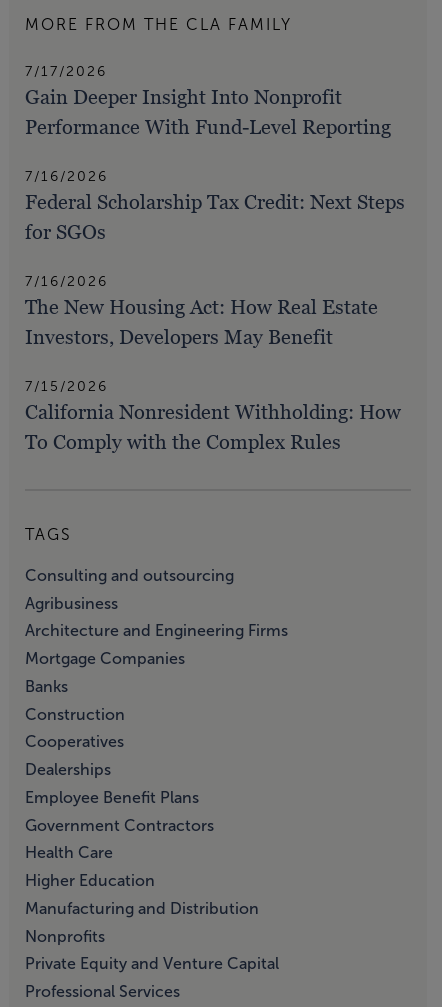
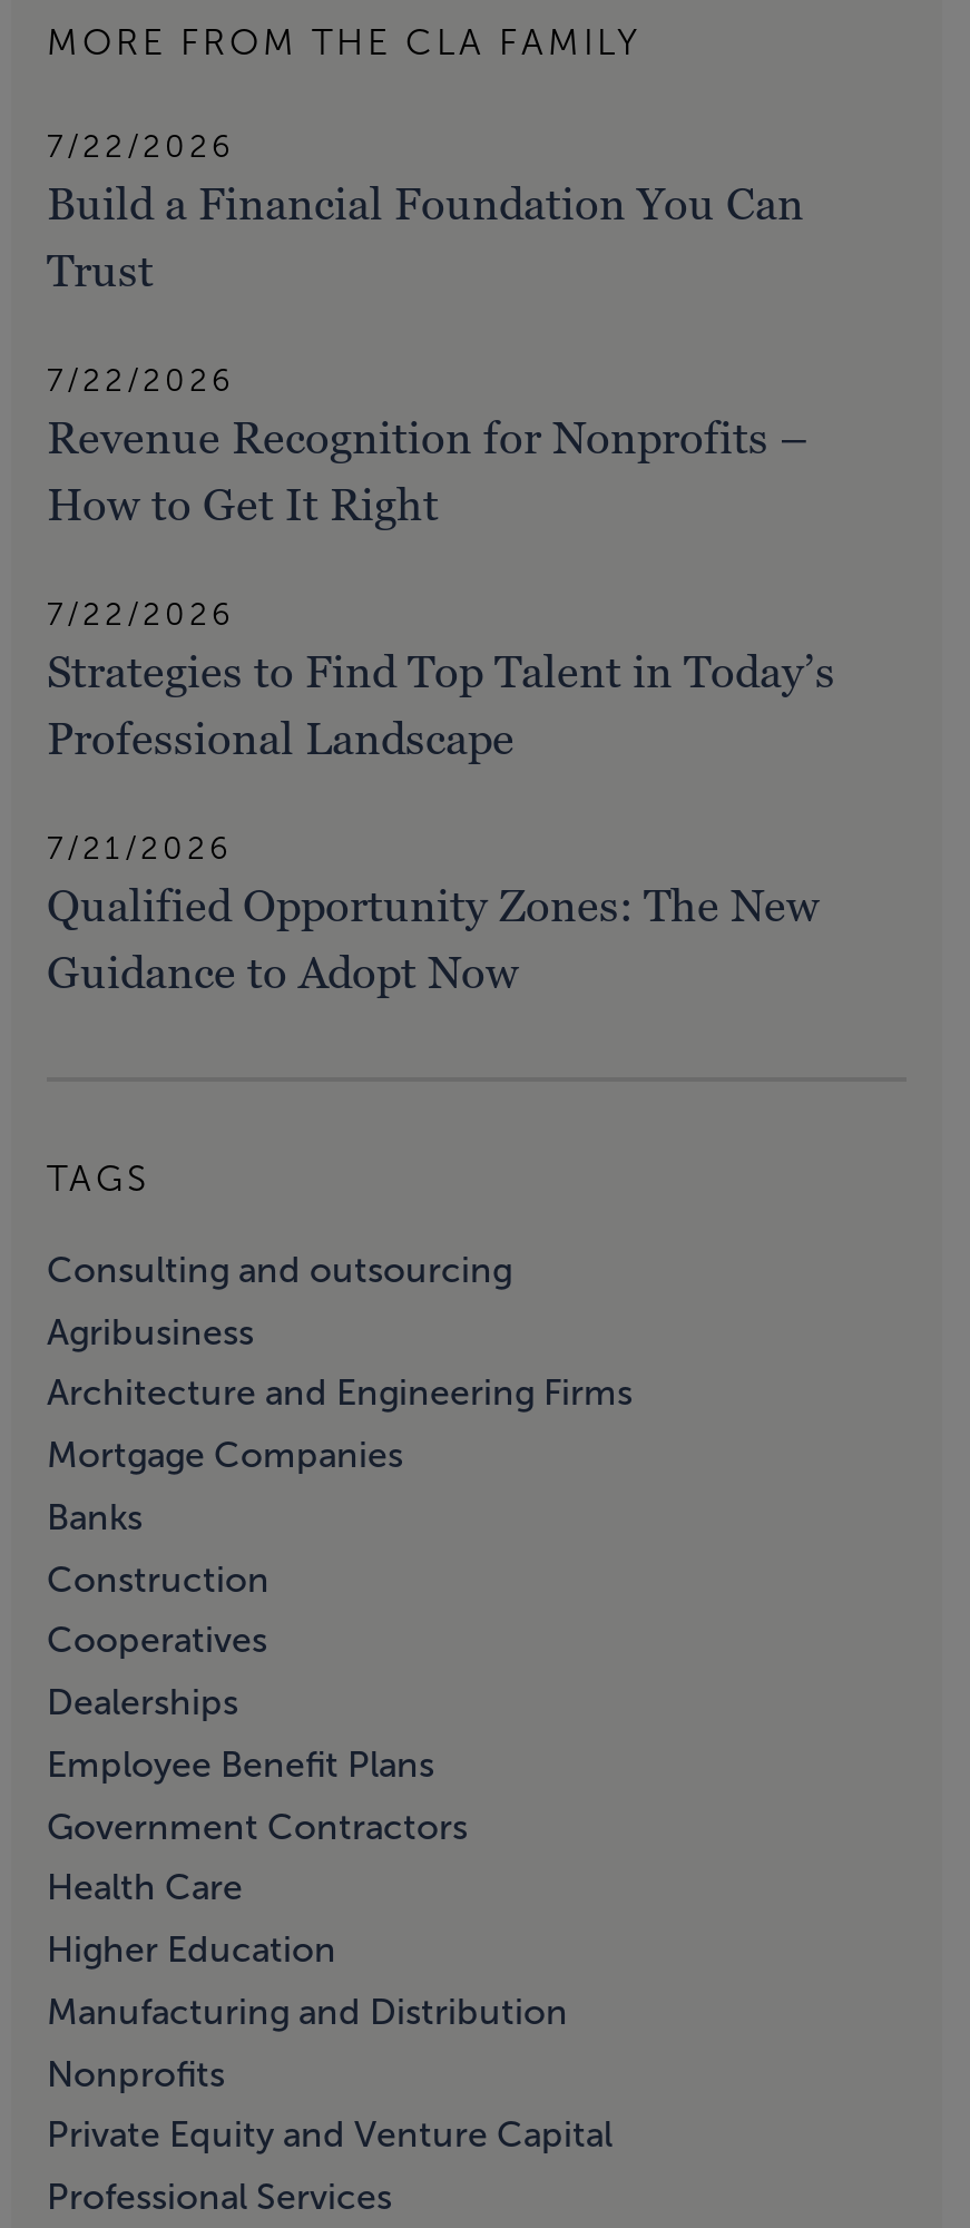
[25,64,391,139] 7/17/2026 | Gain Deeper Insight Into Nonprofit | Performance With Fund-Level Reporting -> [47,130,804,297] 7/22/2026 | Build a Financial Foundation You Can | Trust
[25,169,405,244] 7/16/2026 | Federal Scholarship Tax Credit: Next Steps | for SGOs -> [47,364,809,531] 7/22/2026 | Revenue Recognition for Nonprofits – | How to Get It Right
[25,274,378,349] 7/16/2026 | The New Housing Act: How Real Estate | Investors, Developers May Benefit -> [47,598,835,765] 7/22/2026 | Strategies to Find Top Talent in Today’s | Professional Landscape
[25,379,401,454] 7/15/2026 | California Nonresident Withholding: How | To Comply with the Complex Rules -> [47,832,820,999] 7/21/2026 | Qualified Opportunity Zones: The New | Guidance to Adopt Now

